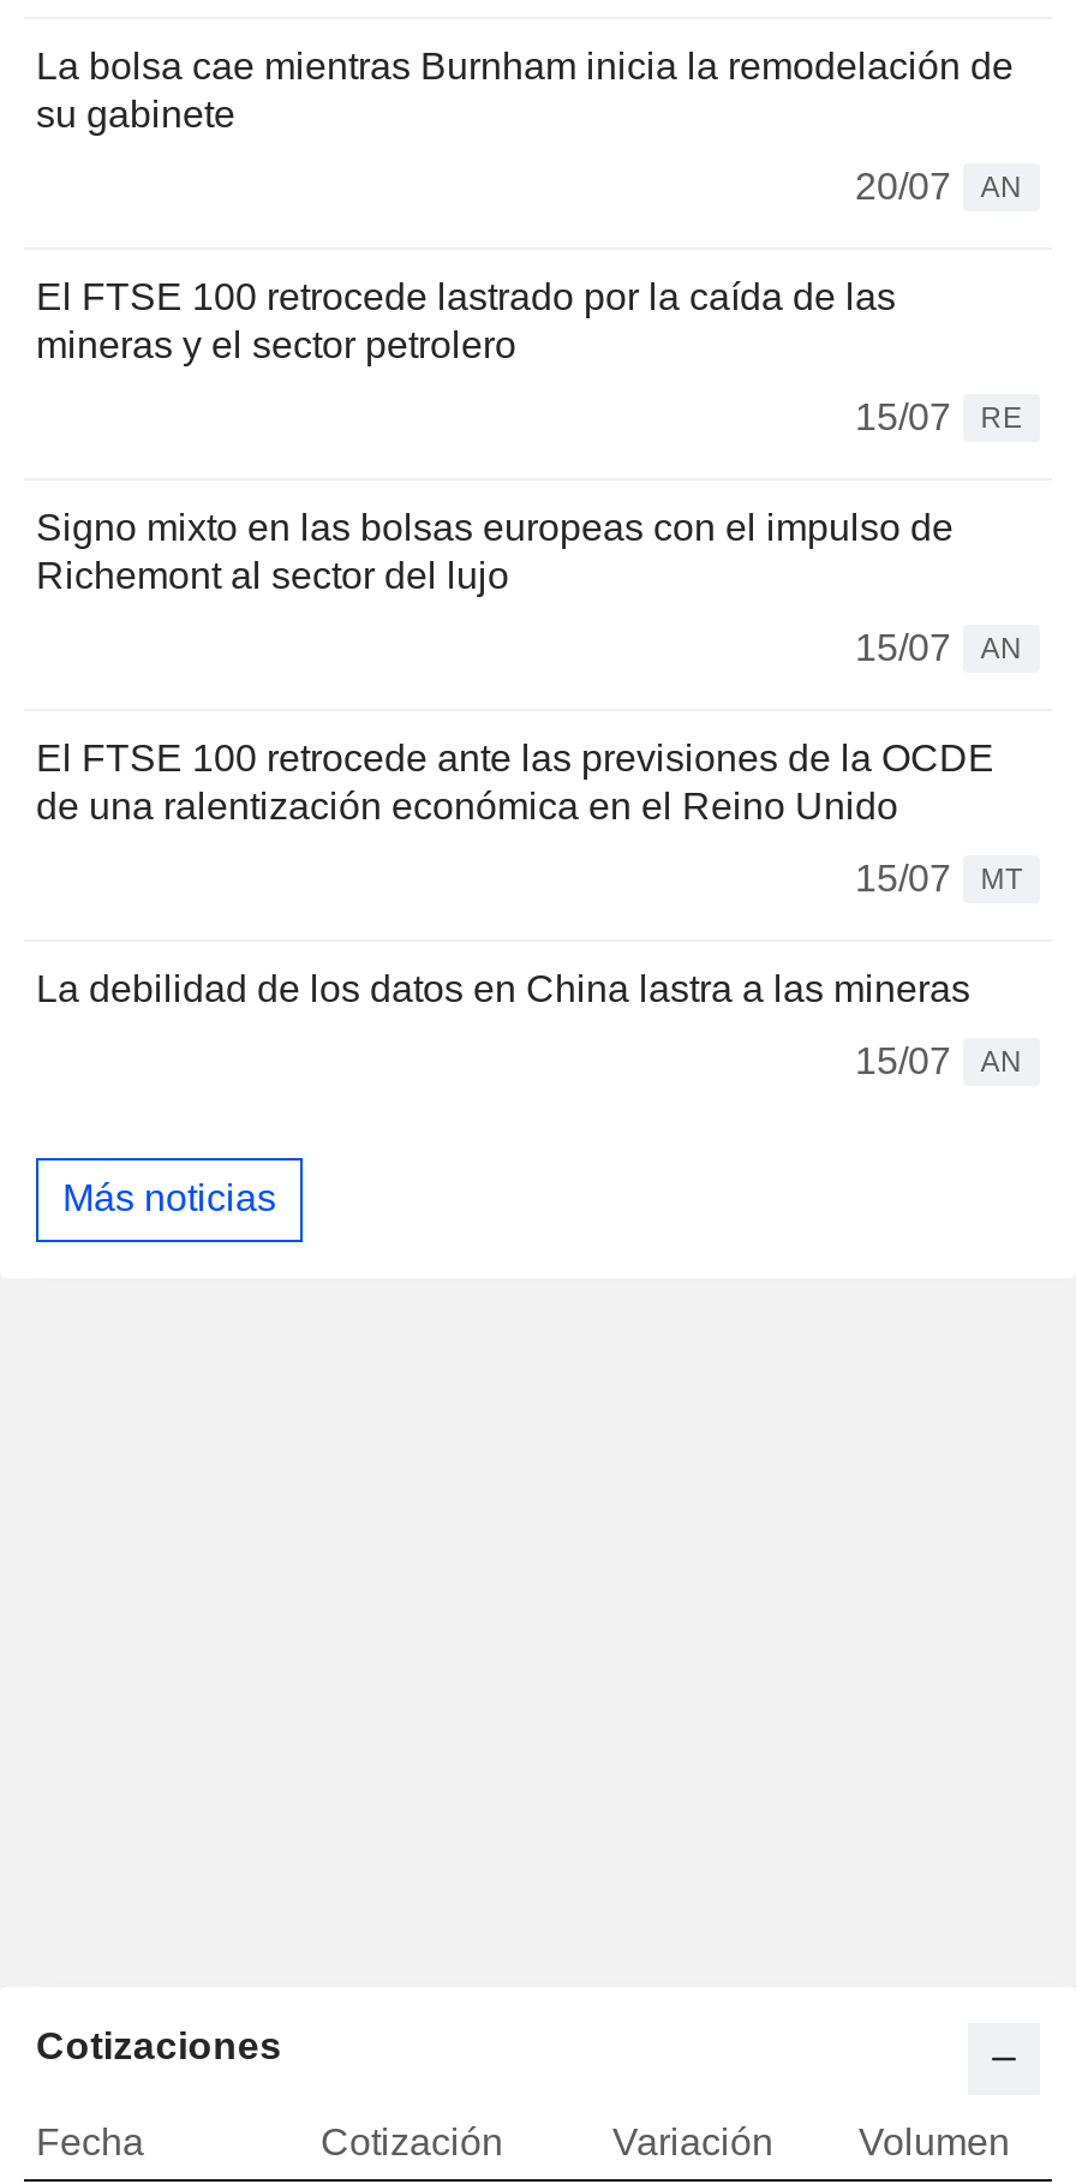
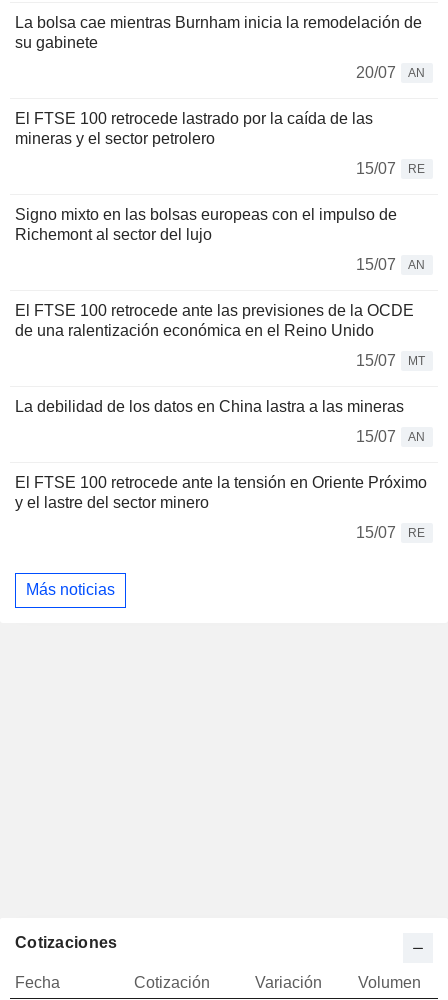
none -> [15,474,427,541] El FTSE 100 retrocede ante la tensión en Oriente Próximo | y el lastre del sector minero | 15/07 | RE

